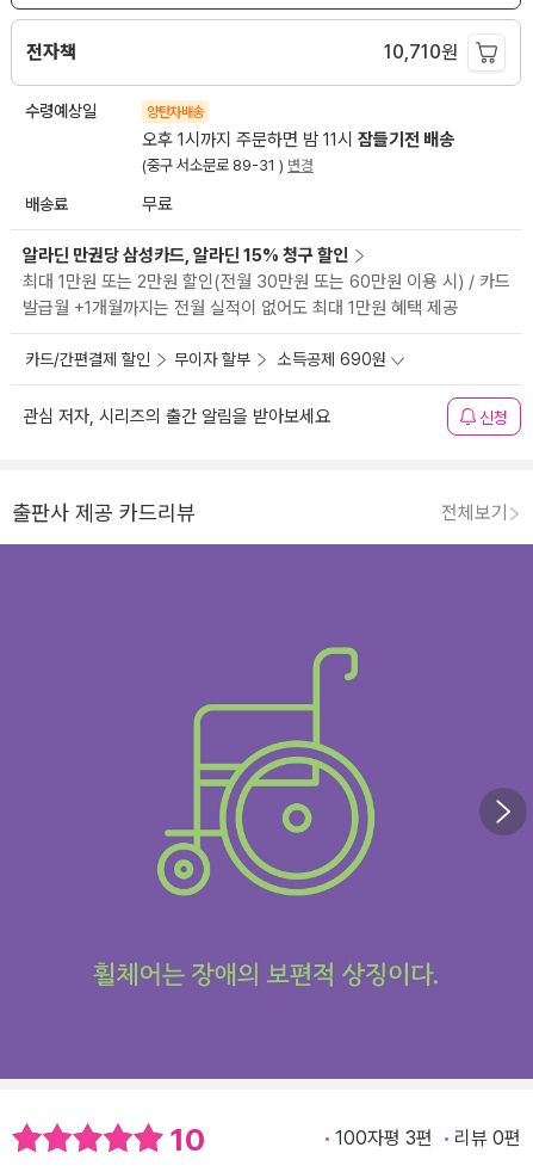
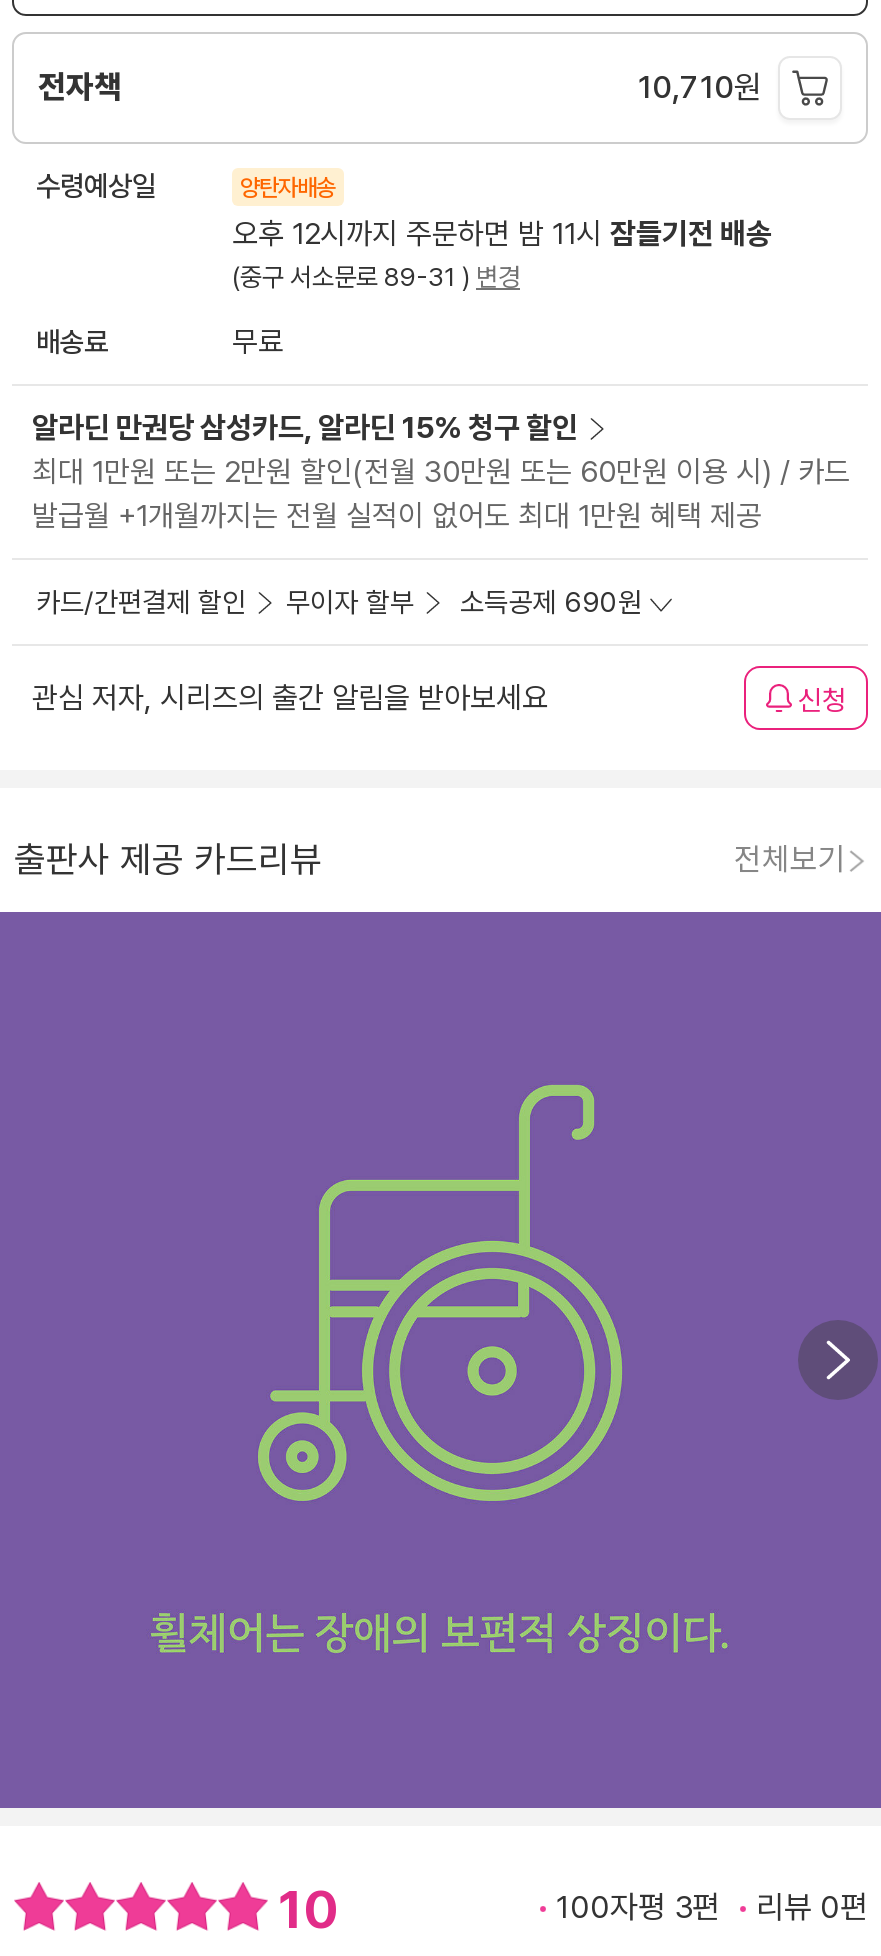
[142,129,454,151] 오후 1시까지 주문하면 밤 11시 잠들기전 배송 -> [232,217,772,253] 오후 12시까지 주문하면 밤 11시 잠들기전 배송

